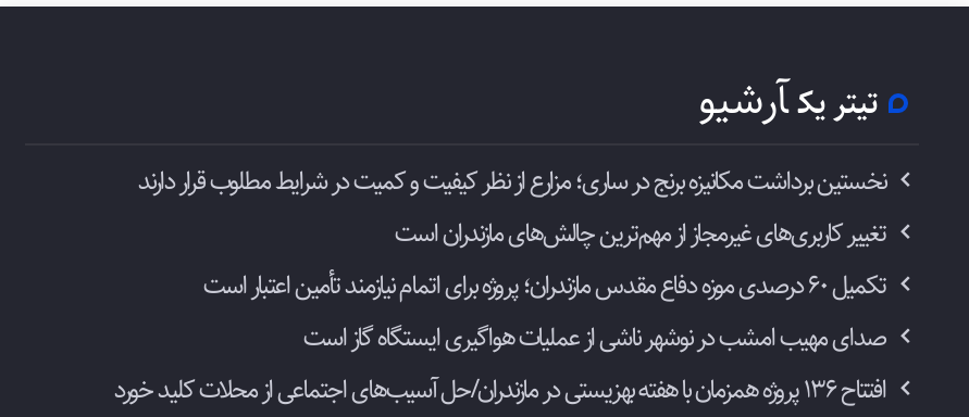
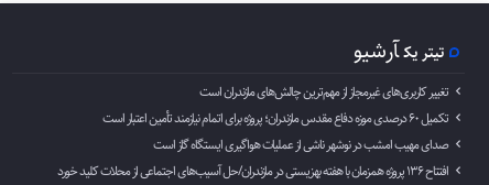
[138,161,886,202] نخستین برداشت مکانیزه برنج در ساری؛ مزارع از نظر کیفیت و کمیت در شرایط مطلوب قرار دارند -> none

